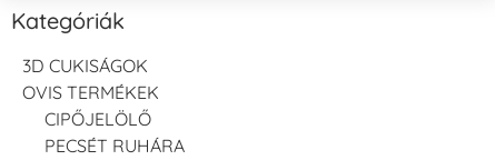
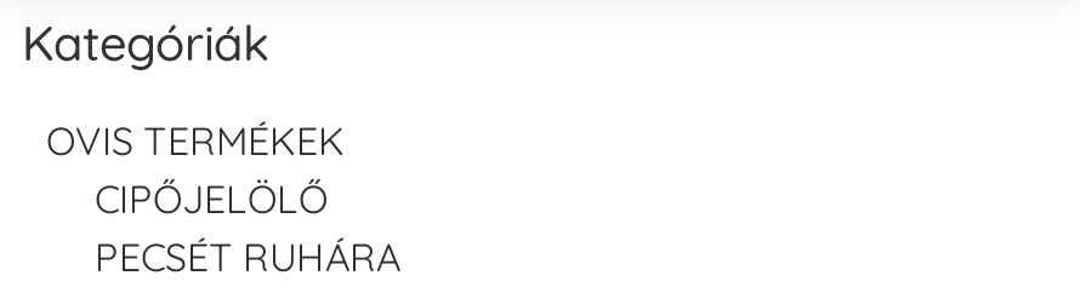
[22,54,148,77] 3D CUKISÁGOK -> none

